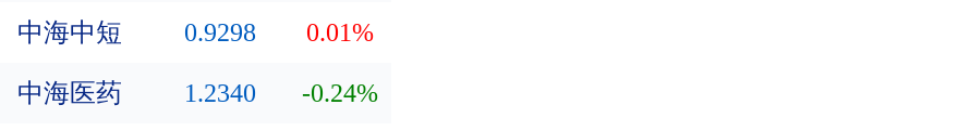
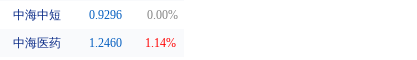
[184,17,256,48] 0.9298 -> [89,8,122,22] 0.9296
[306,17,374,48] 0.01% -> [147,8,178,22] 0.00%
[184,78,256,108] 1.2340 -> [89,36,122,50] 1.2460
[302,78,378,108] -0.24% -> [145,36,176,50] 1.14%

